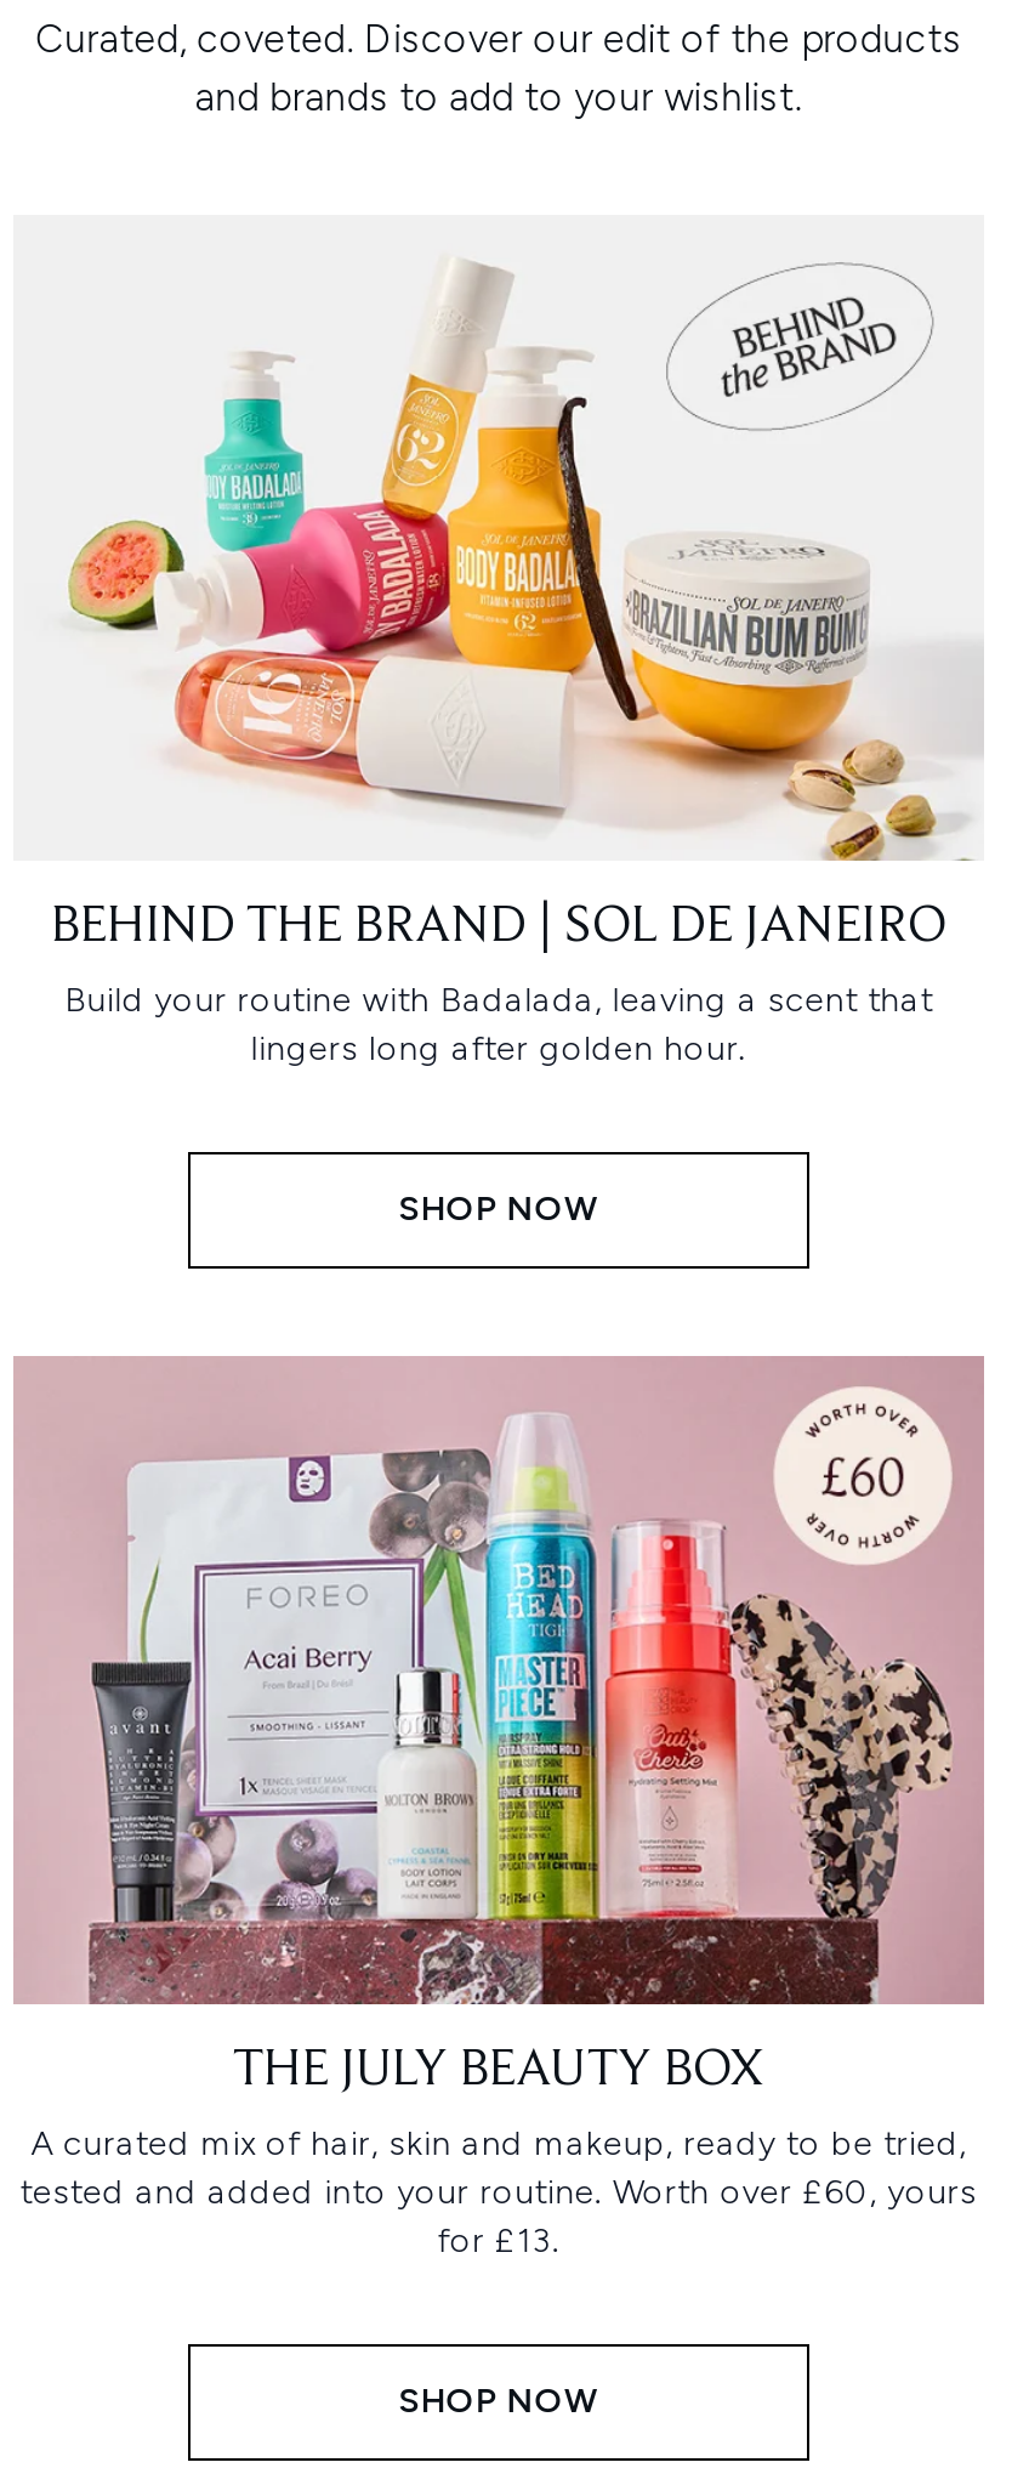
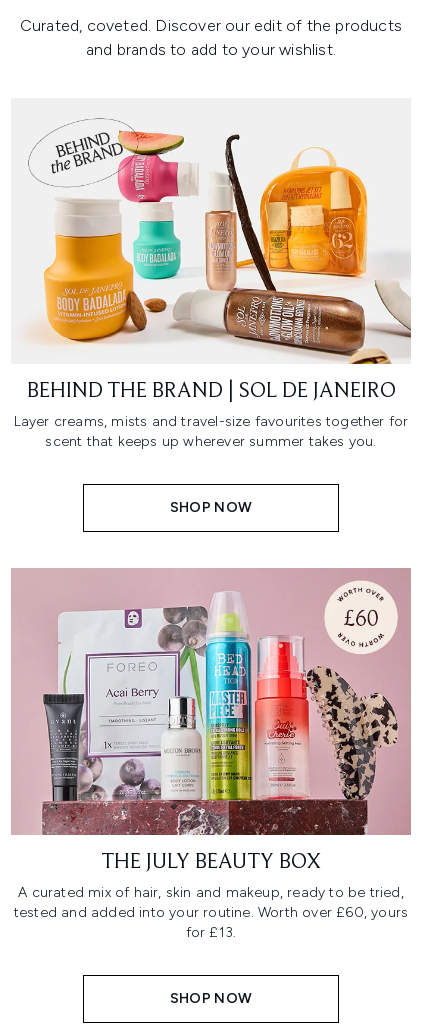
[67,261,984,863] [image] -> [28,118,412,365] [image]
[65,980,933,1070] Build your routine with Badalada, leaving a scent that | lingers long after golden hour. -> [14,413,408,450] Layer creams, mists and travel-size favourites together for | scent that keeps up wherever summer takes you.

